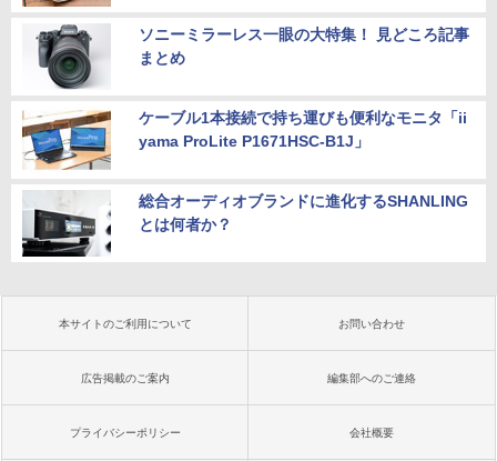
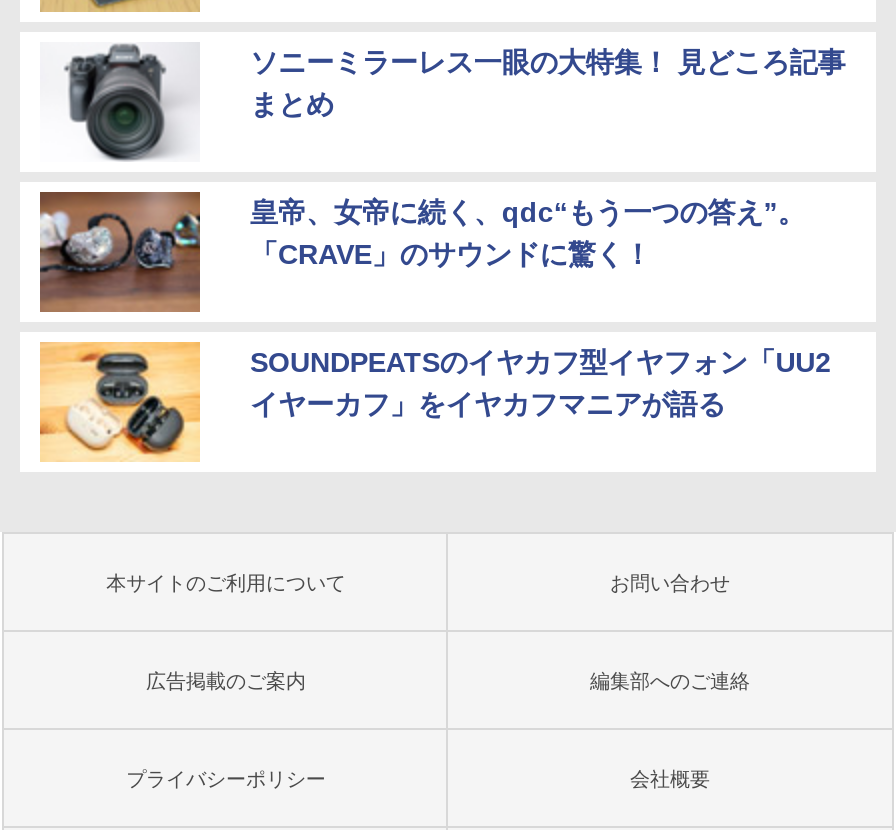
[21,107,467,173] [image] | ケーブル1本接続で持ち運びも便利なモニタ「ii | yama ProLite P1671HSC-B1J」 -> [38,190,805,314] [image] | 皇帝、女帝に続く、qdc“もう一つの答え”。 | 「CRAVE」のサウンドに驚く！
[21,190,468,258] [image] | 総合オーディオブランドに進化するSHANLING | とは何者か？ -> [38,340,831,464] [image] | SOUNDPEATSのイヤカフ型イヤフォン「UU2 | イヤーカフ」をイヤカフマニアが語る

